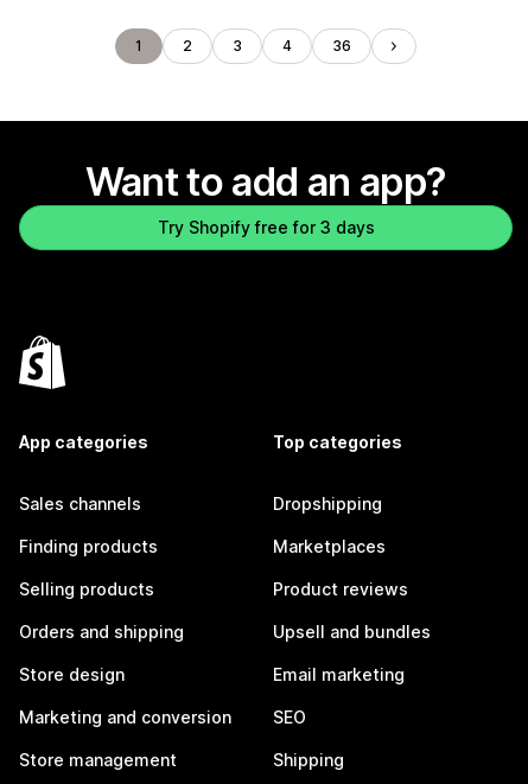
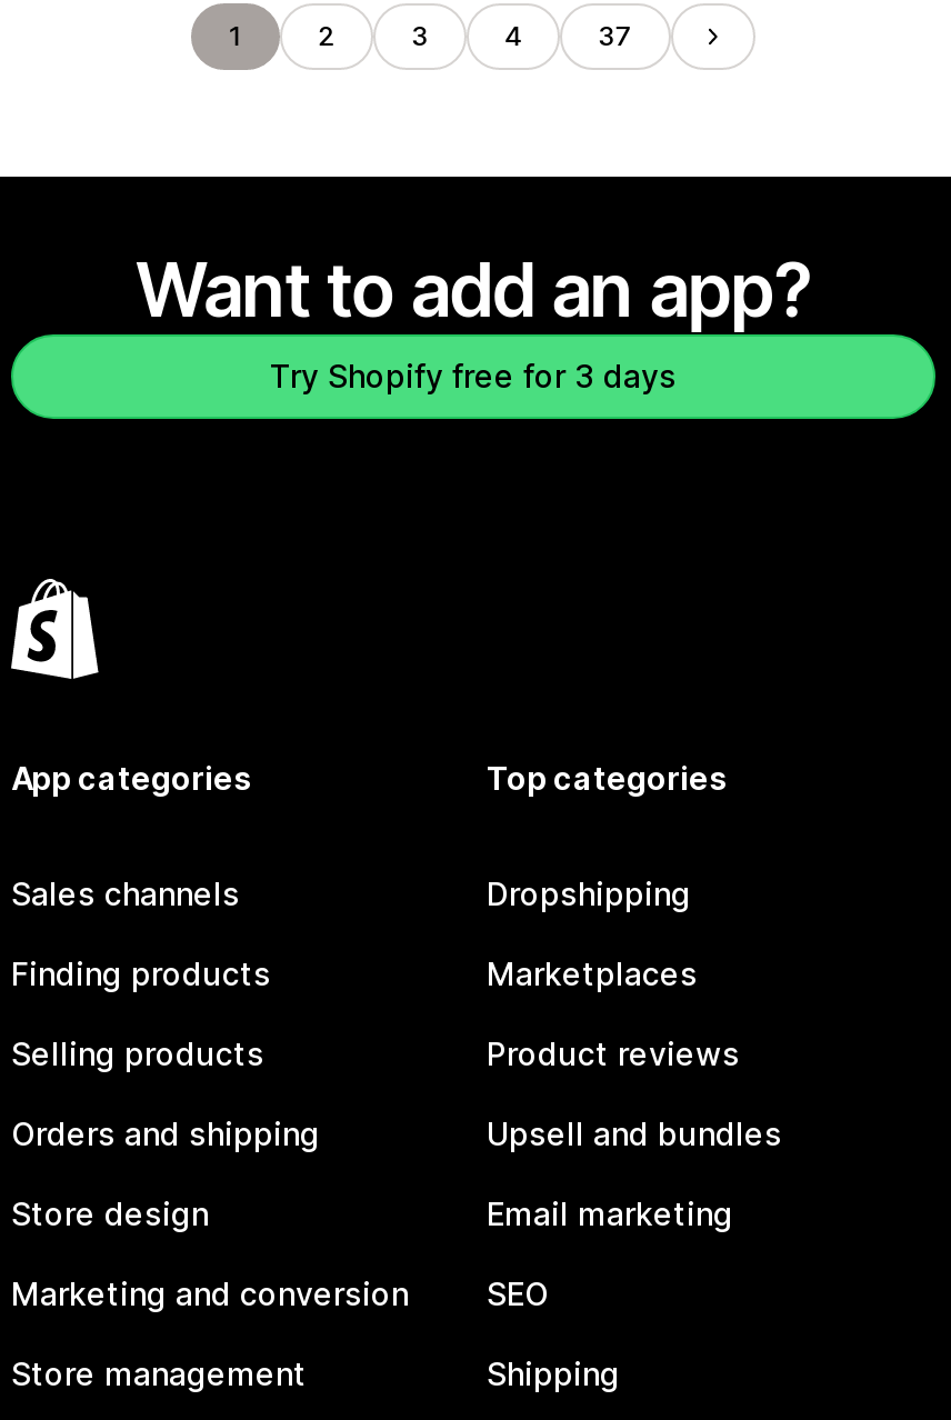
[332,37,351,55] 36 -> [597,19,633,52] 37

